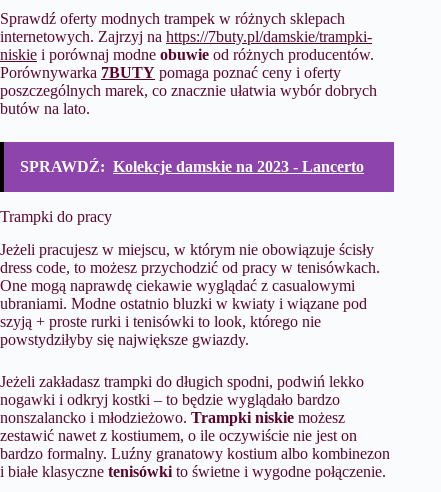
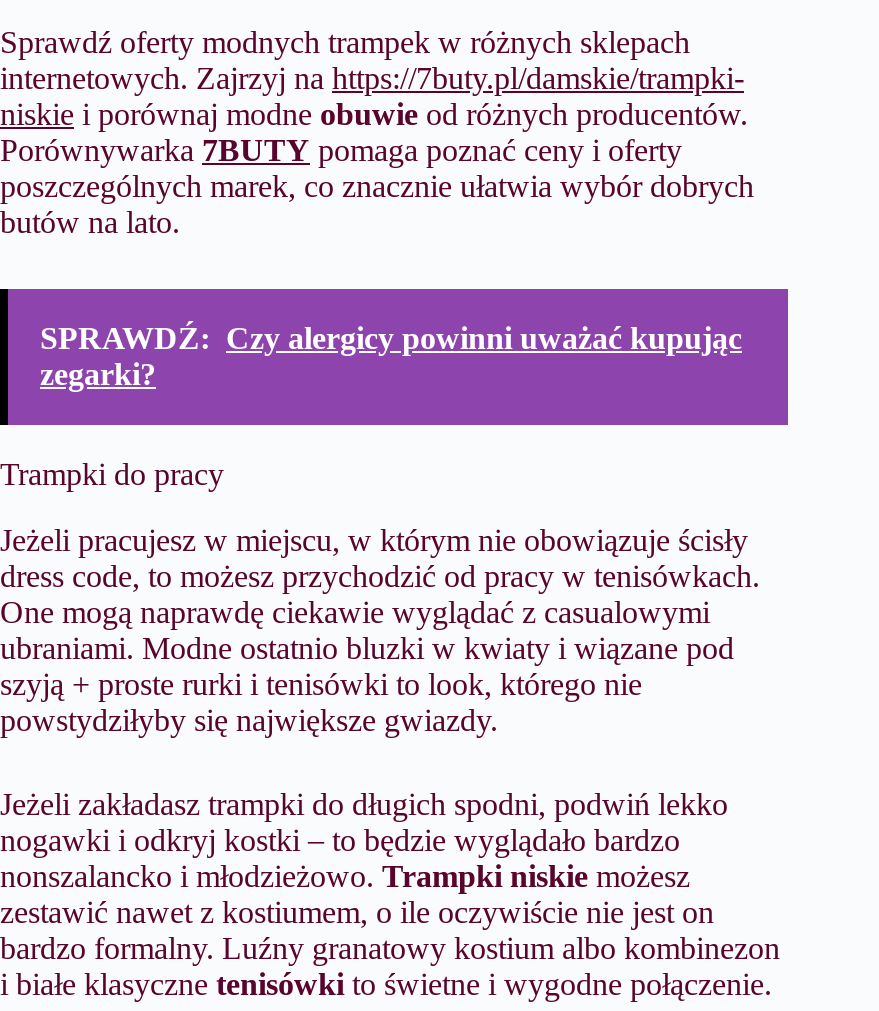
[20,158,364,175] SPRAWDŹ: Kolekcje damskie na 2023 - Lancerto -> [40,321,742,391] SPRAWDŹ: Czy alergicy powinni uważać kupując | zegarki?

